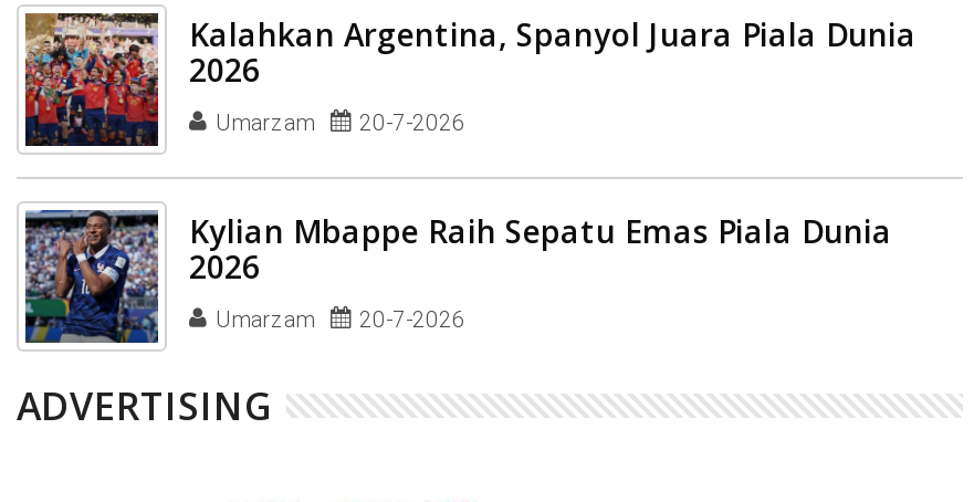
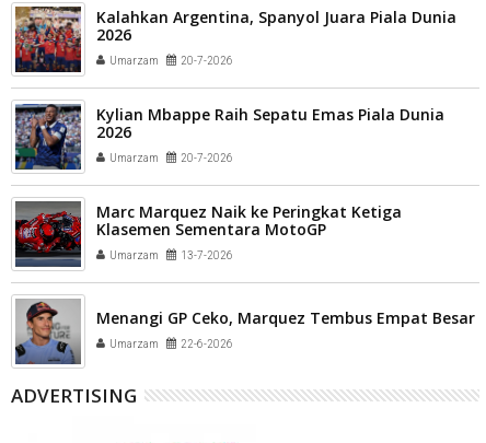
none -> [14,201,475,350] [image] | Marc Marquez Naik ke Peringkat Ketiga | Klasemen Sementara MotoGP | Umarzam | 13-7-2026 | Menangi GP Ceko, Marquez Tembus Empat Besar | Umarzam | 22-6-2026
none -> [14,299,81,364] [image]

